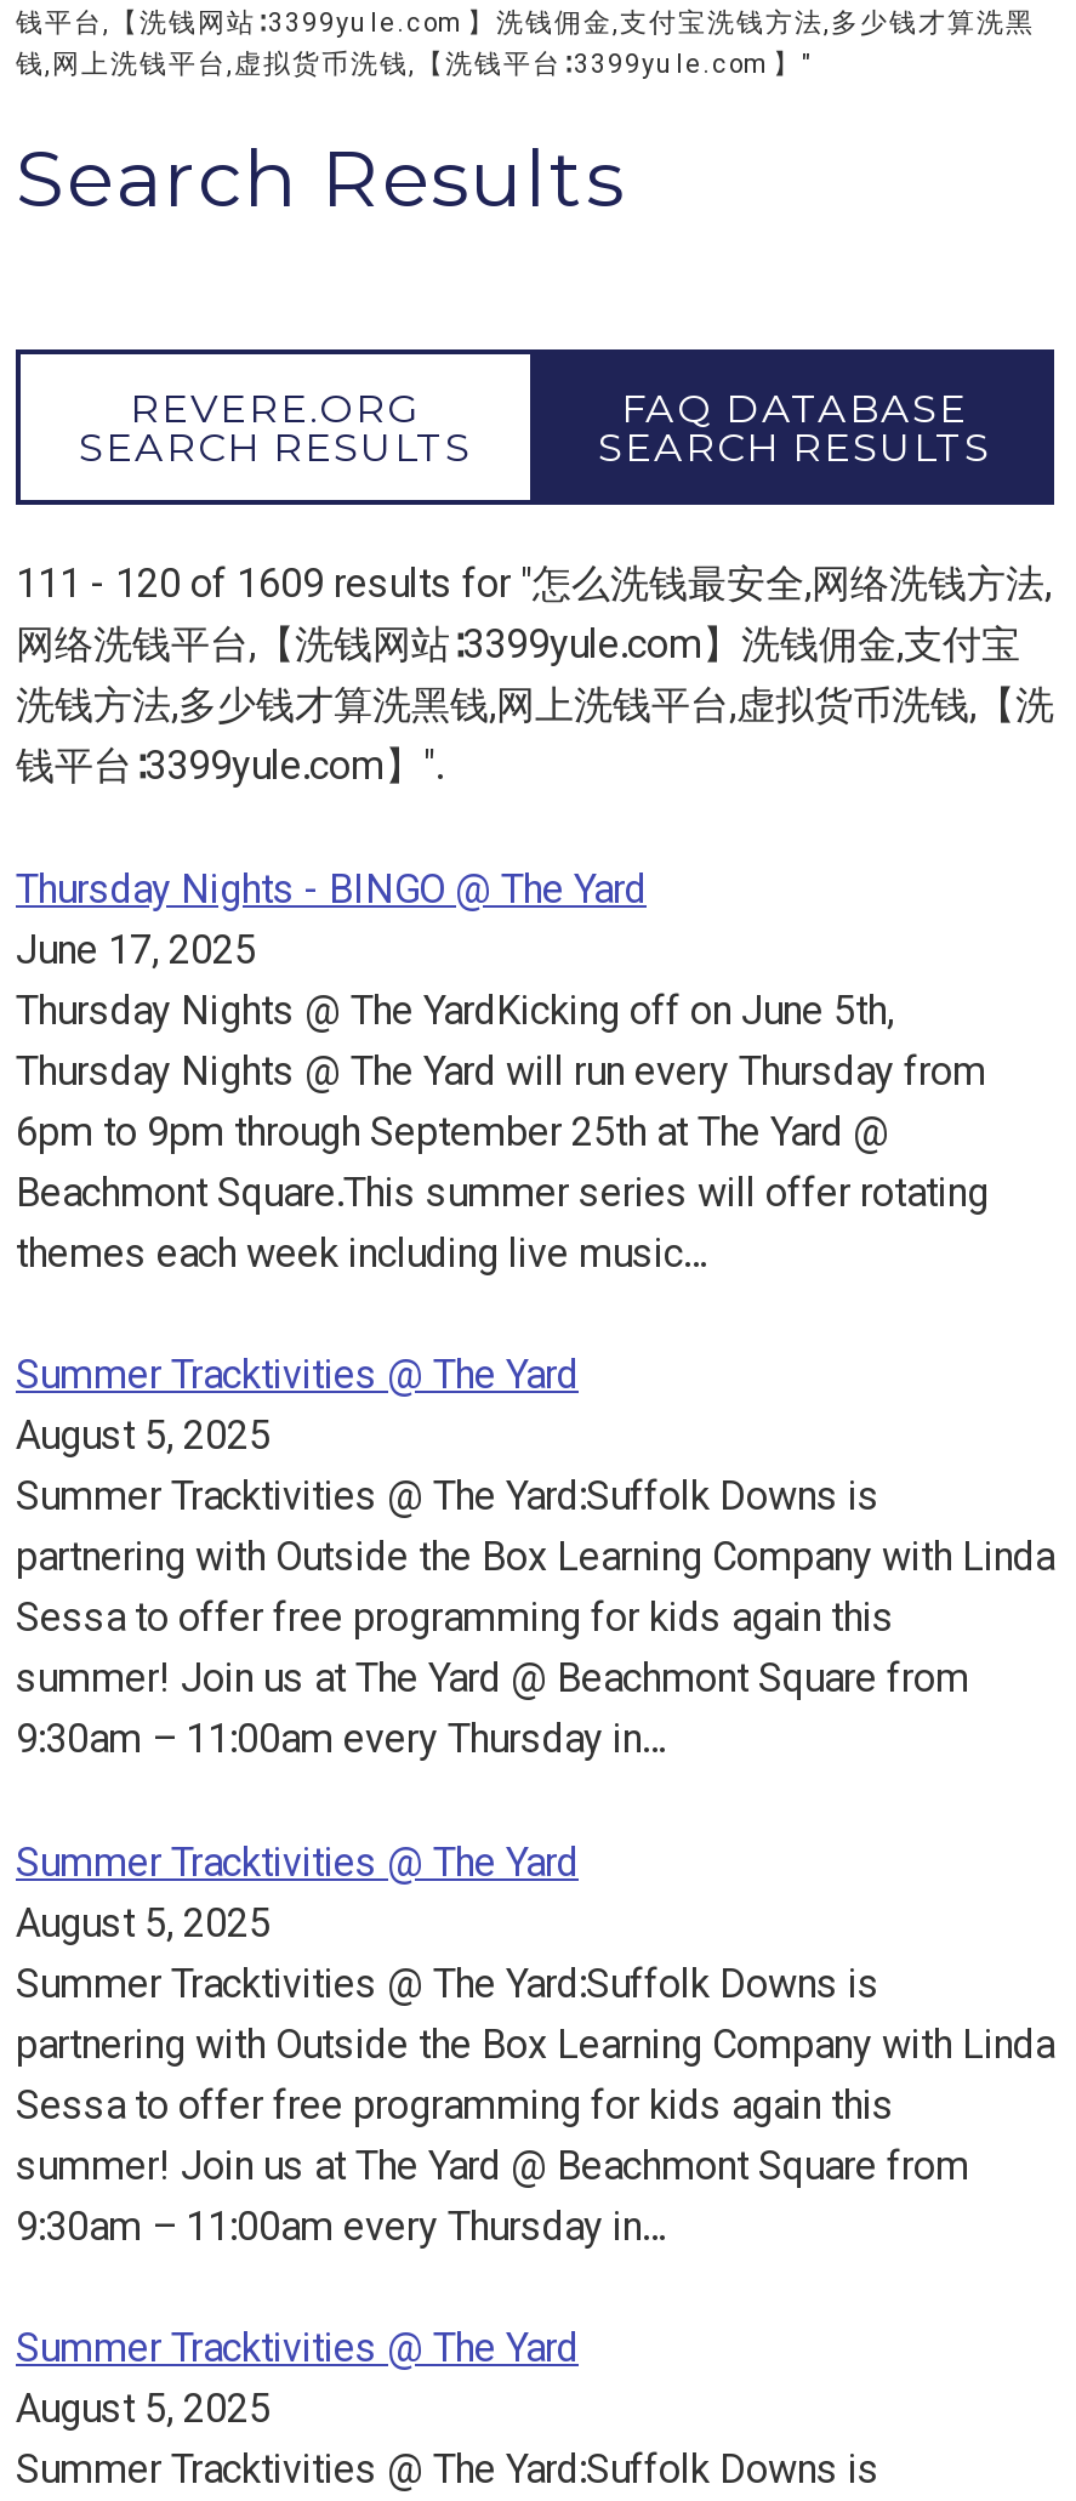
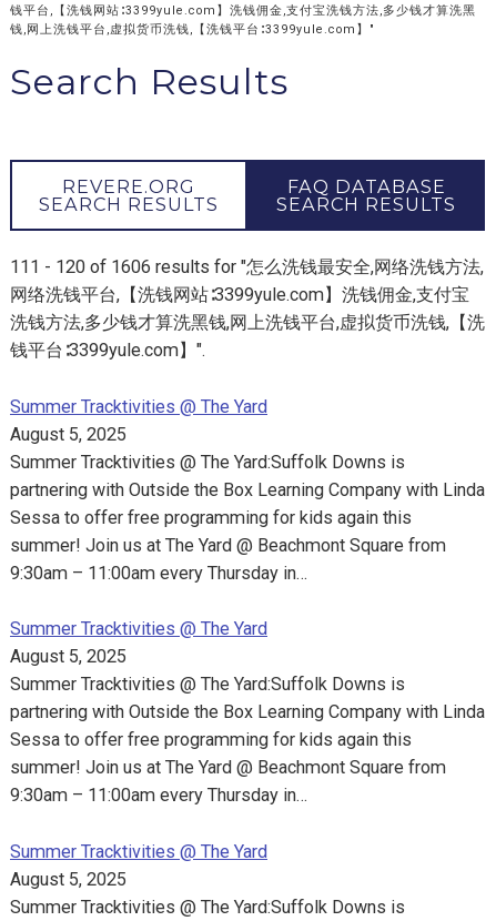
[16,561,1052,607] 111 - 120 of 1609 results for "怎么洗钱最安全,网络洗钱方法, -> [10,256,484,278] 111 - 120 of 1606 results for "怎么洗钱最安全,网络洗钱方法,
[16,866,989,1276] Thursday Nights - BINGO @ The Yard | June 17, 2025 | Thursday Nights @ The YardKicking off on June 5th, | Thursday Nights @ The Yard will run every Thursday from | 6pm to 9pm through September 25th at The Yard @ | Beachmont Square.This summer series will offer rotating | themes each week including live music… -> none

